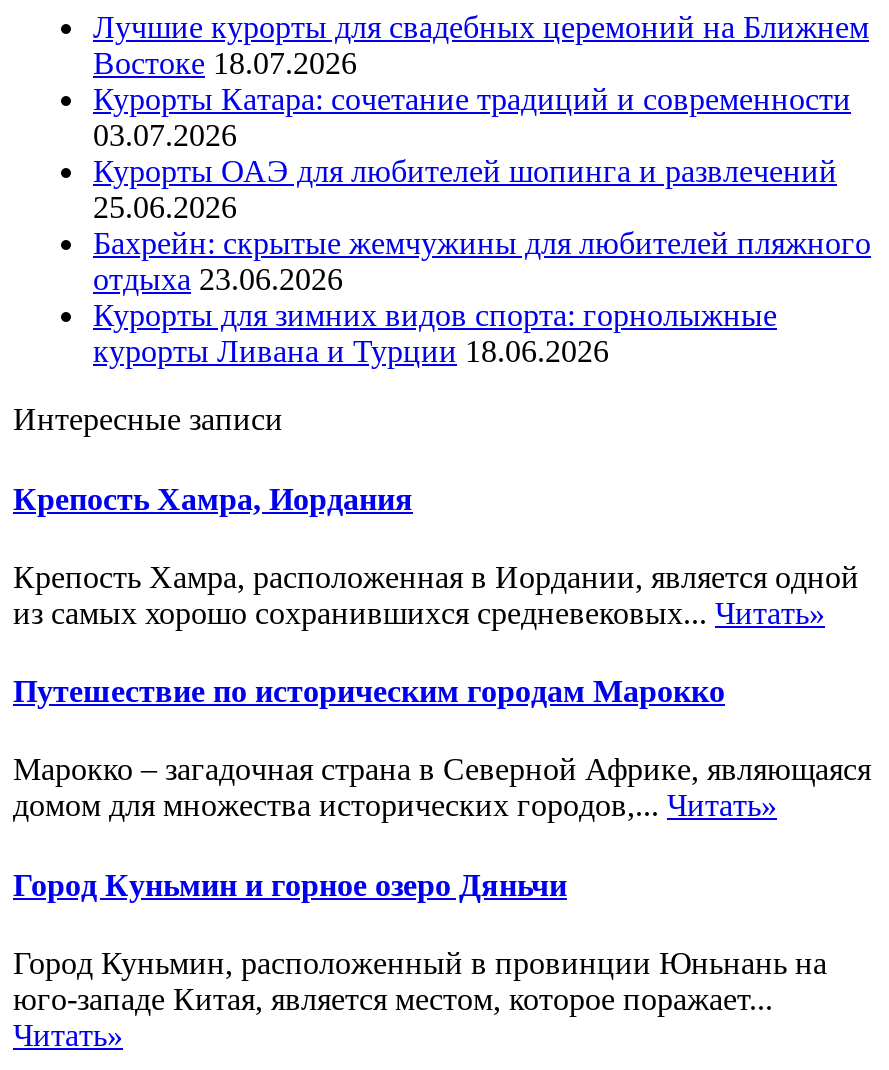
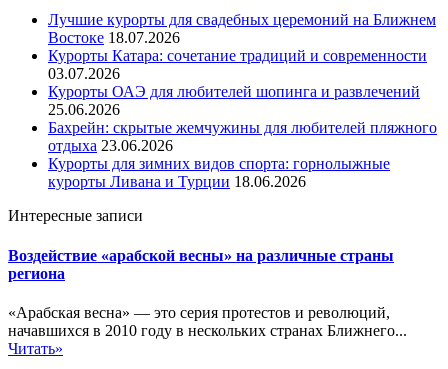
[13,481,871,1016] Крепость Хамра, Иордания | Крепость Хамра, расположенная в Иордании, является одной | из самых хорошо сохранившихся средневековых... Читать» | Путешествие по историческим городам Марокко | Марокко – загадочная страна в Северной Африке, являющаяся | домом для множества исторических городов,... Читать» | Город Куньмин и горное озеро Дяньчи | Город Куньмин, расположенный в провинции Юньнань на | юго-западе Китая, является местом, которое поражает... -> [8,246,407,339] Воздействие «арабской весны» на различные страны | региона | «Aрабская весна» — это серия протестов и революций, | начавшихся в 2010 году в нескольких странах Ближнего...

